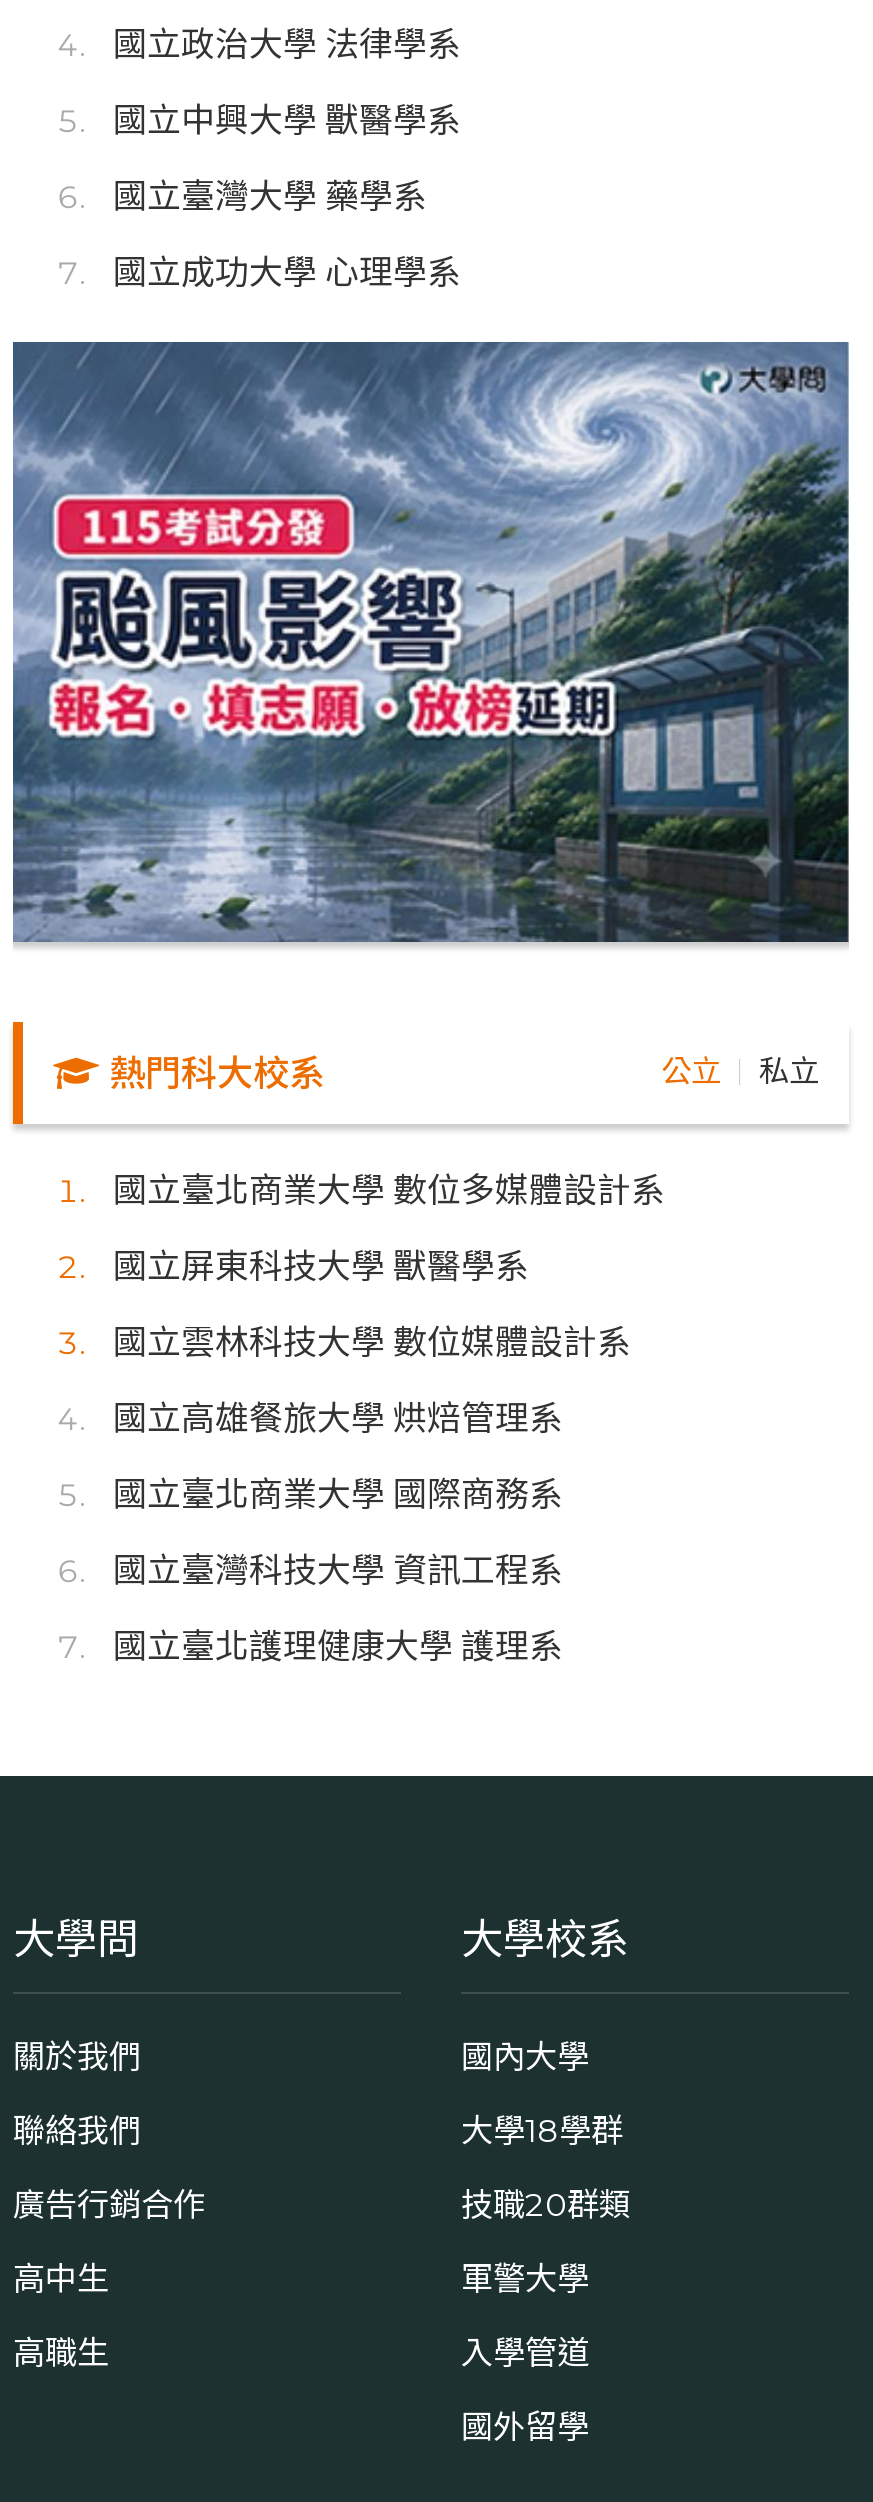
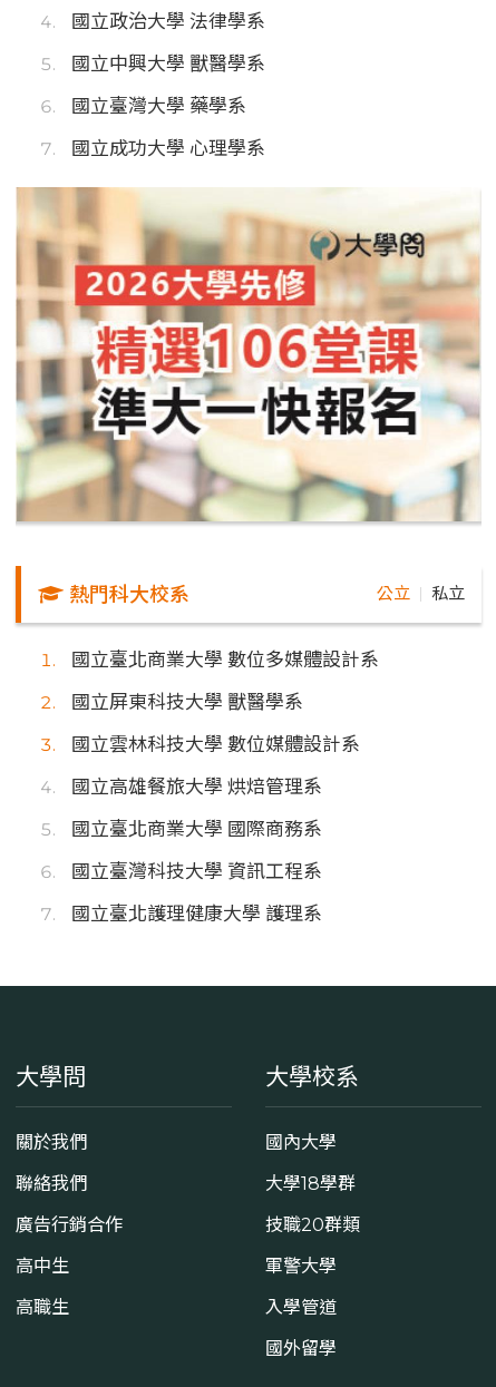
[11,340,851,944] [image] -> [16,186,482,521] [image]

